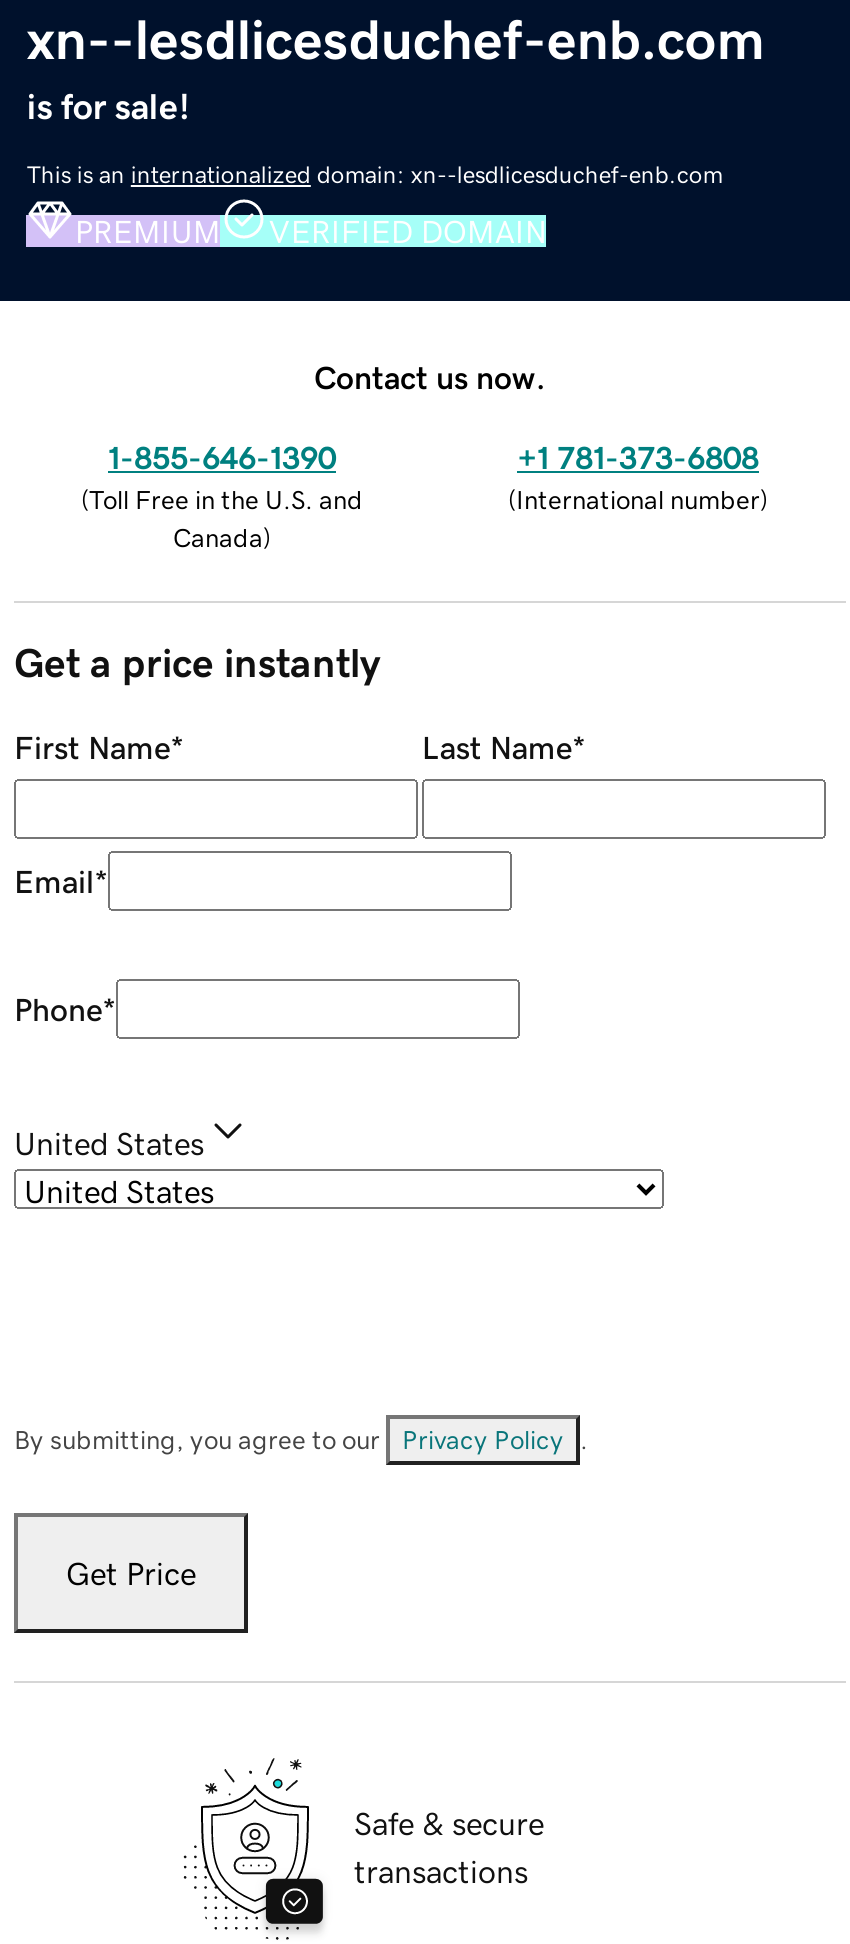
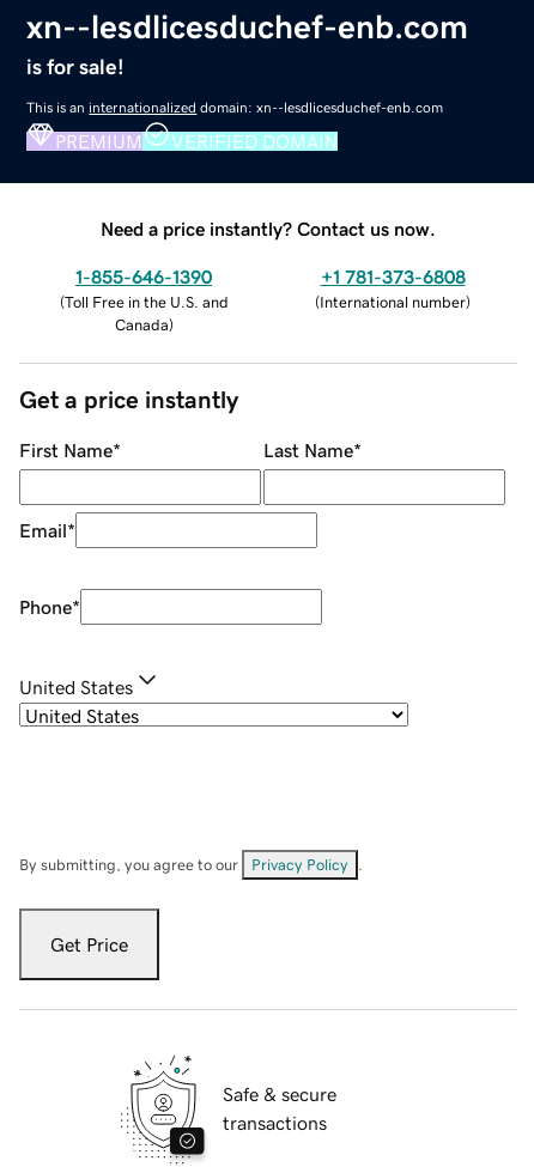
[314,360,546,392] Contact us now. -> [101,219,436,238] Need a price instantly? Contact us now.

